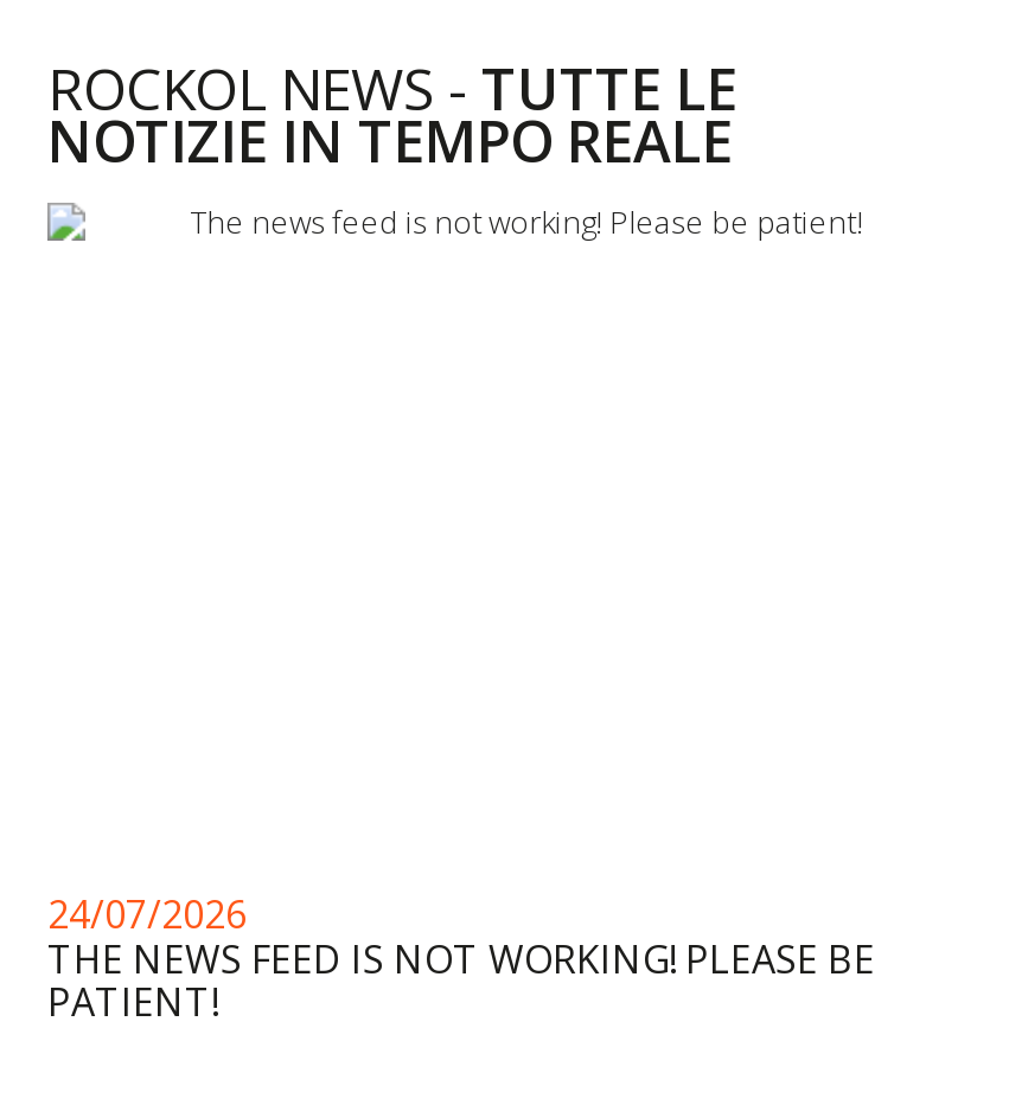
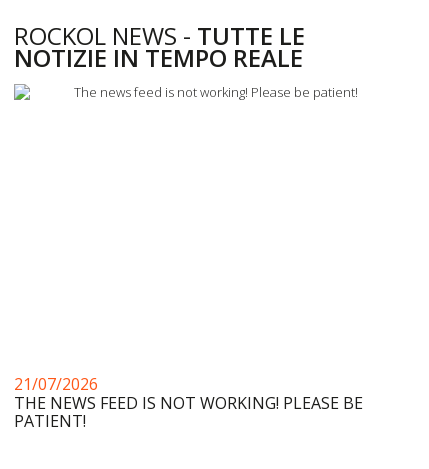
[47,889,247,941] 24/07/2026 -> [14,373,98,395] 21/07/2026

